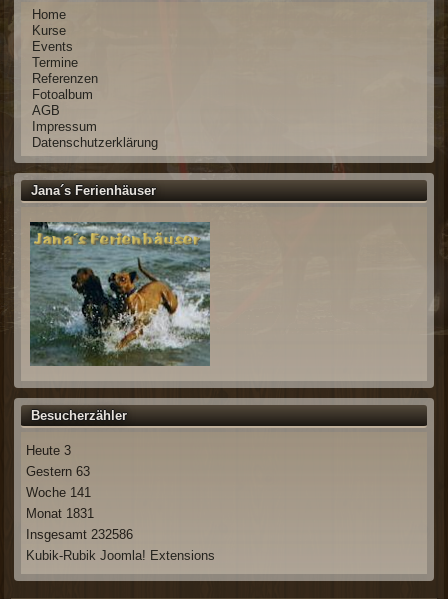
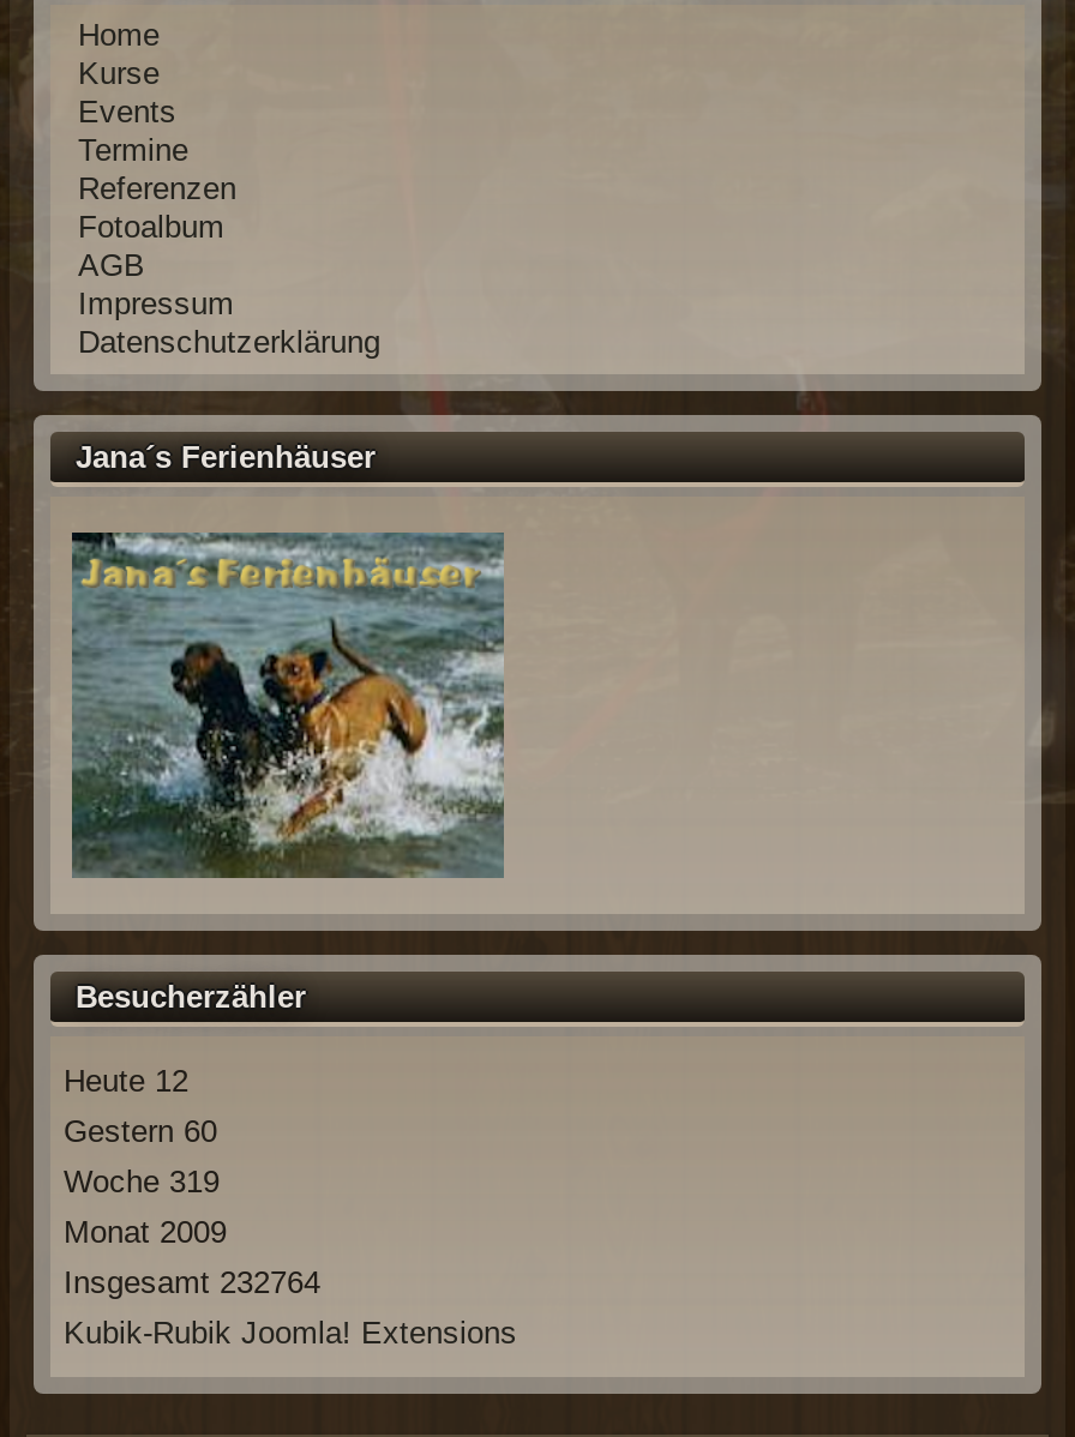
[26,443,71,458] Heute 3 -> [64,1062,188,1098] Heute 12
[26,464,90,479] Gestern 63 -> [64,1113,217,1149] Gestern 60
[26,485,91,500] Woche 141 -> [64,1163,220,1199] Woche 319
[26,506,94,521] Monat 1831 -> [64,1213,227,1249] Monat 2009
[26,527,133,542] Insgesamt 232586 -> [64,1264,320,1300] Insgesamt 232764

